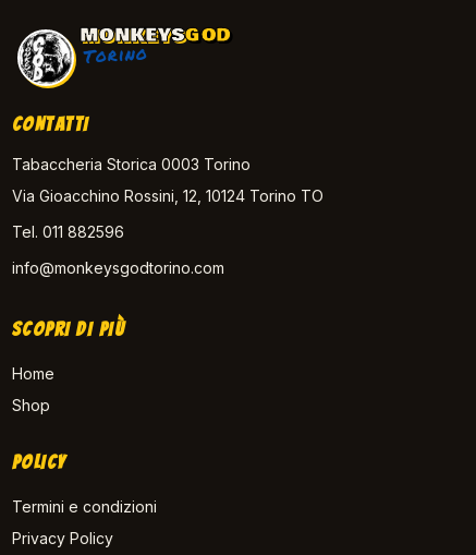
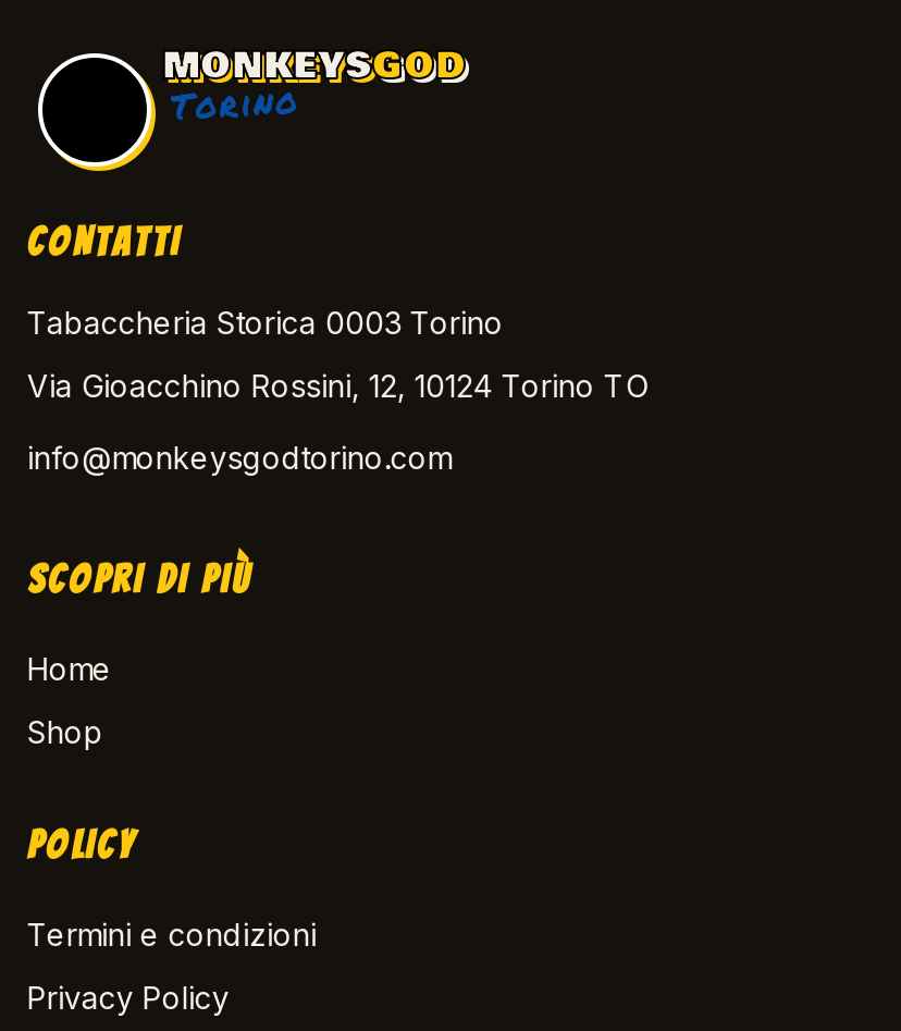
[19,31,73,85] [image] -> [42,58,149,164] [image]
[12,223,124,242] Tel. 011 882596 -> none

